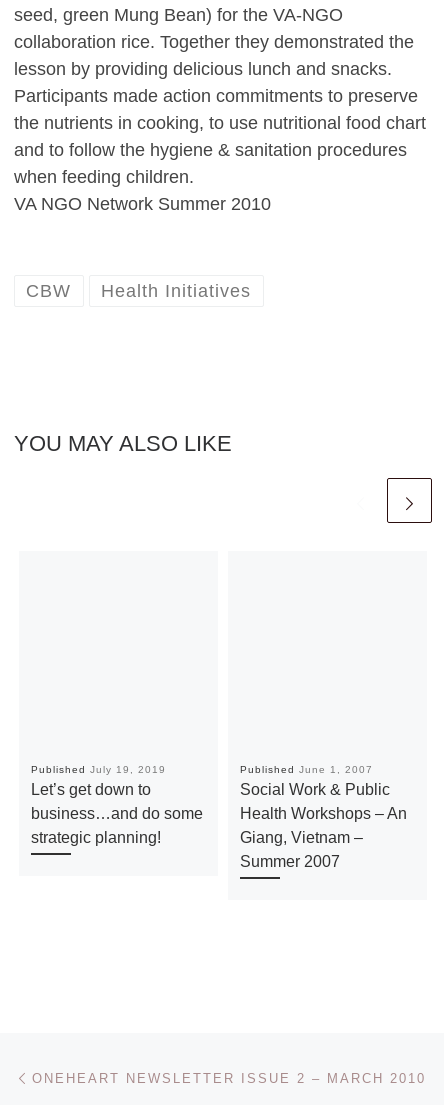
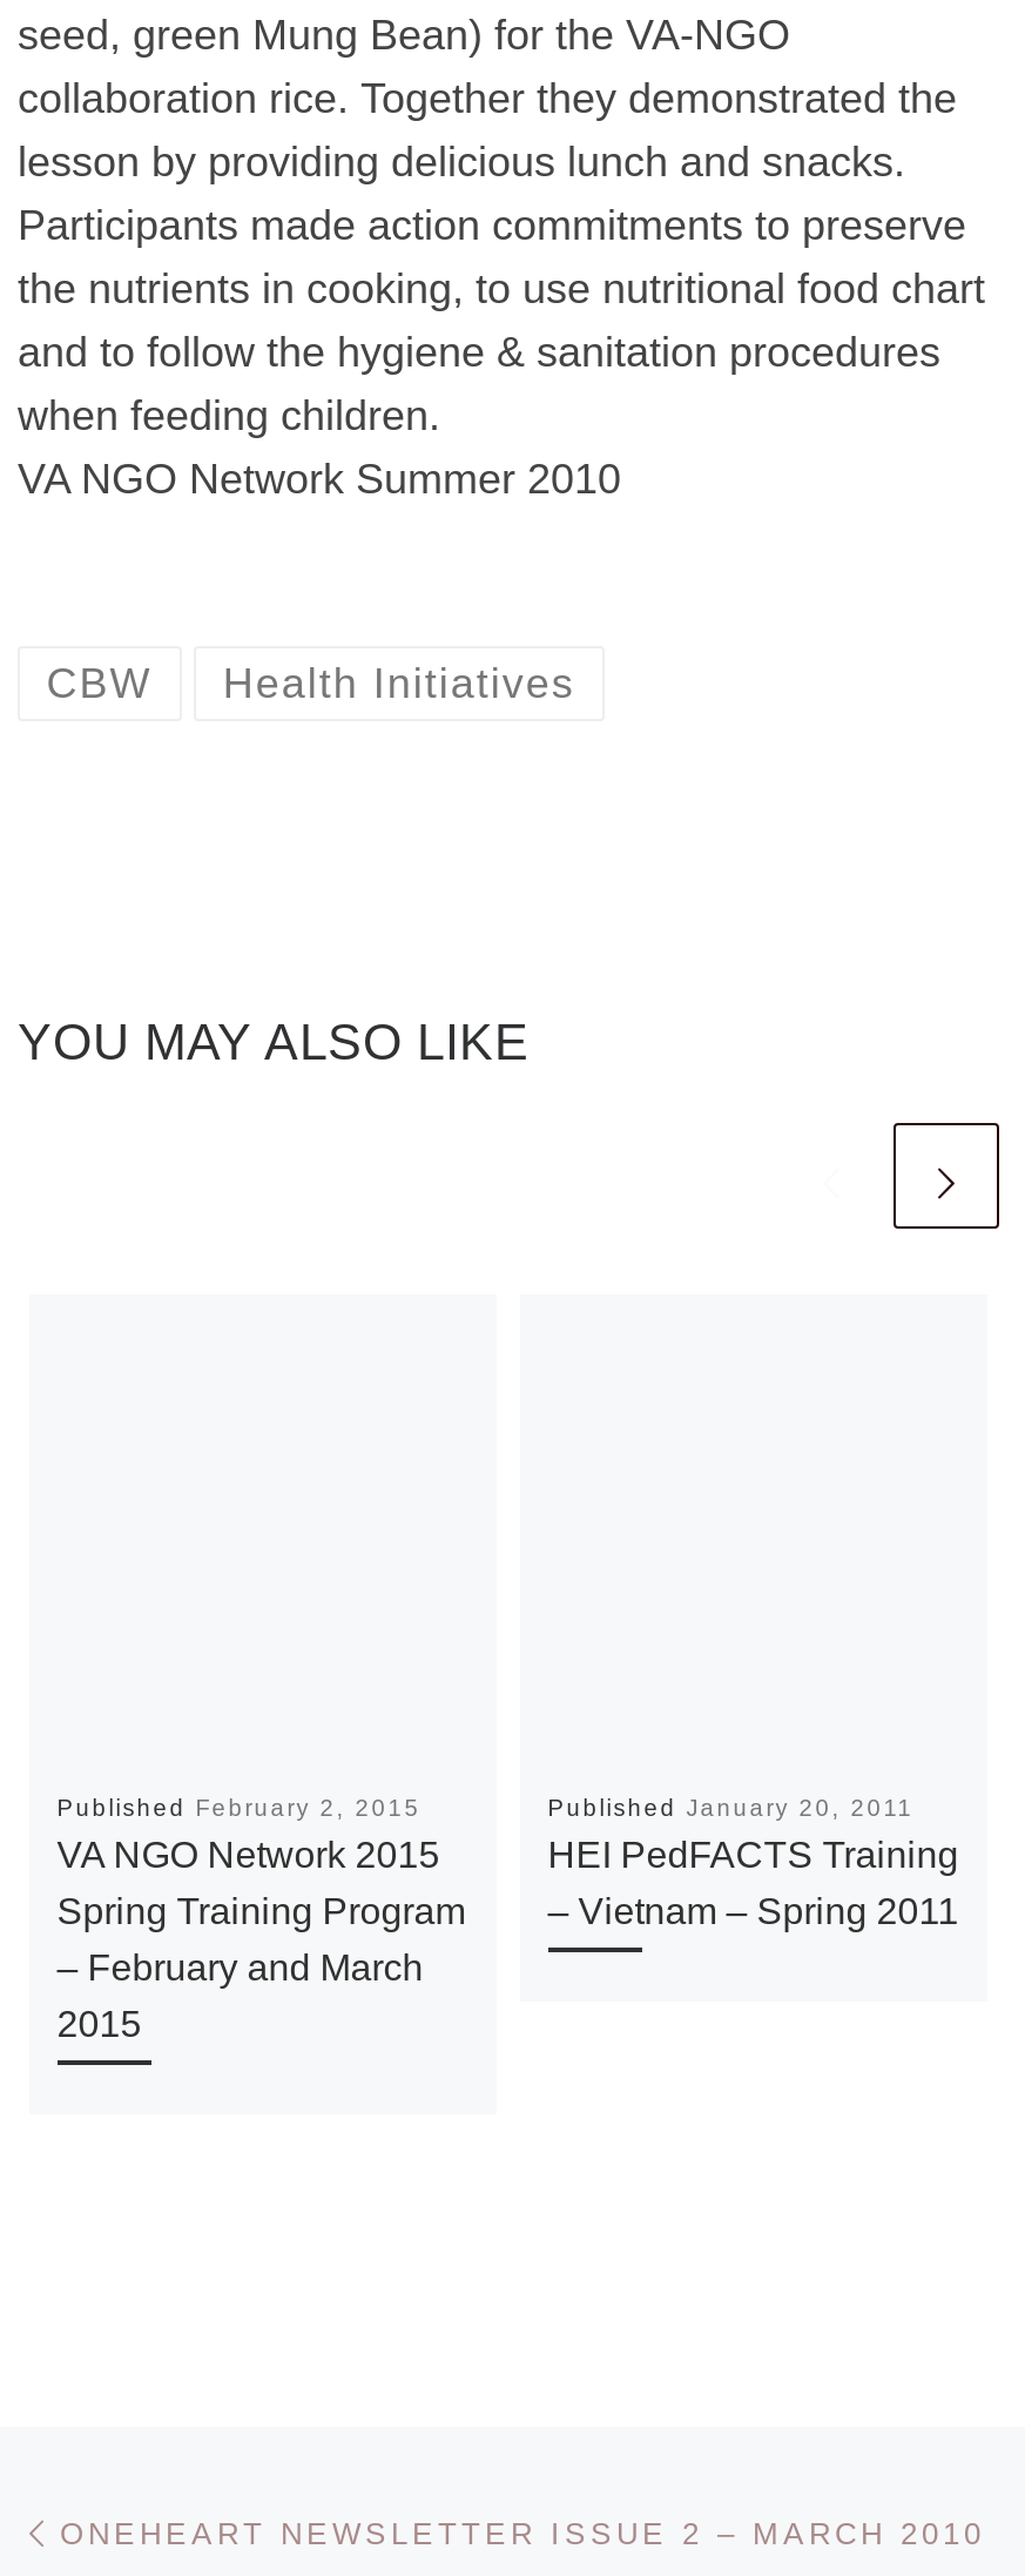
[31,764,203,846] Published July 19, 2019 | Let’s get down to | business…and do some | strategic planning! -> [57,1795,465,2044] Published February 2, 2015 | VA NGO Network 2015 | Spring Training Program | – February and March | 2015
[240,764,407,870] Published June 1, 2007 | Social Work & Public | Health Workshops – An | Giang, Vietnam – | Summer 2007 -> [548,1795,959,1931] Published January 20, 2011 | HEI PedFACTS Training | – Vietnam – Spring 2011

